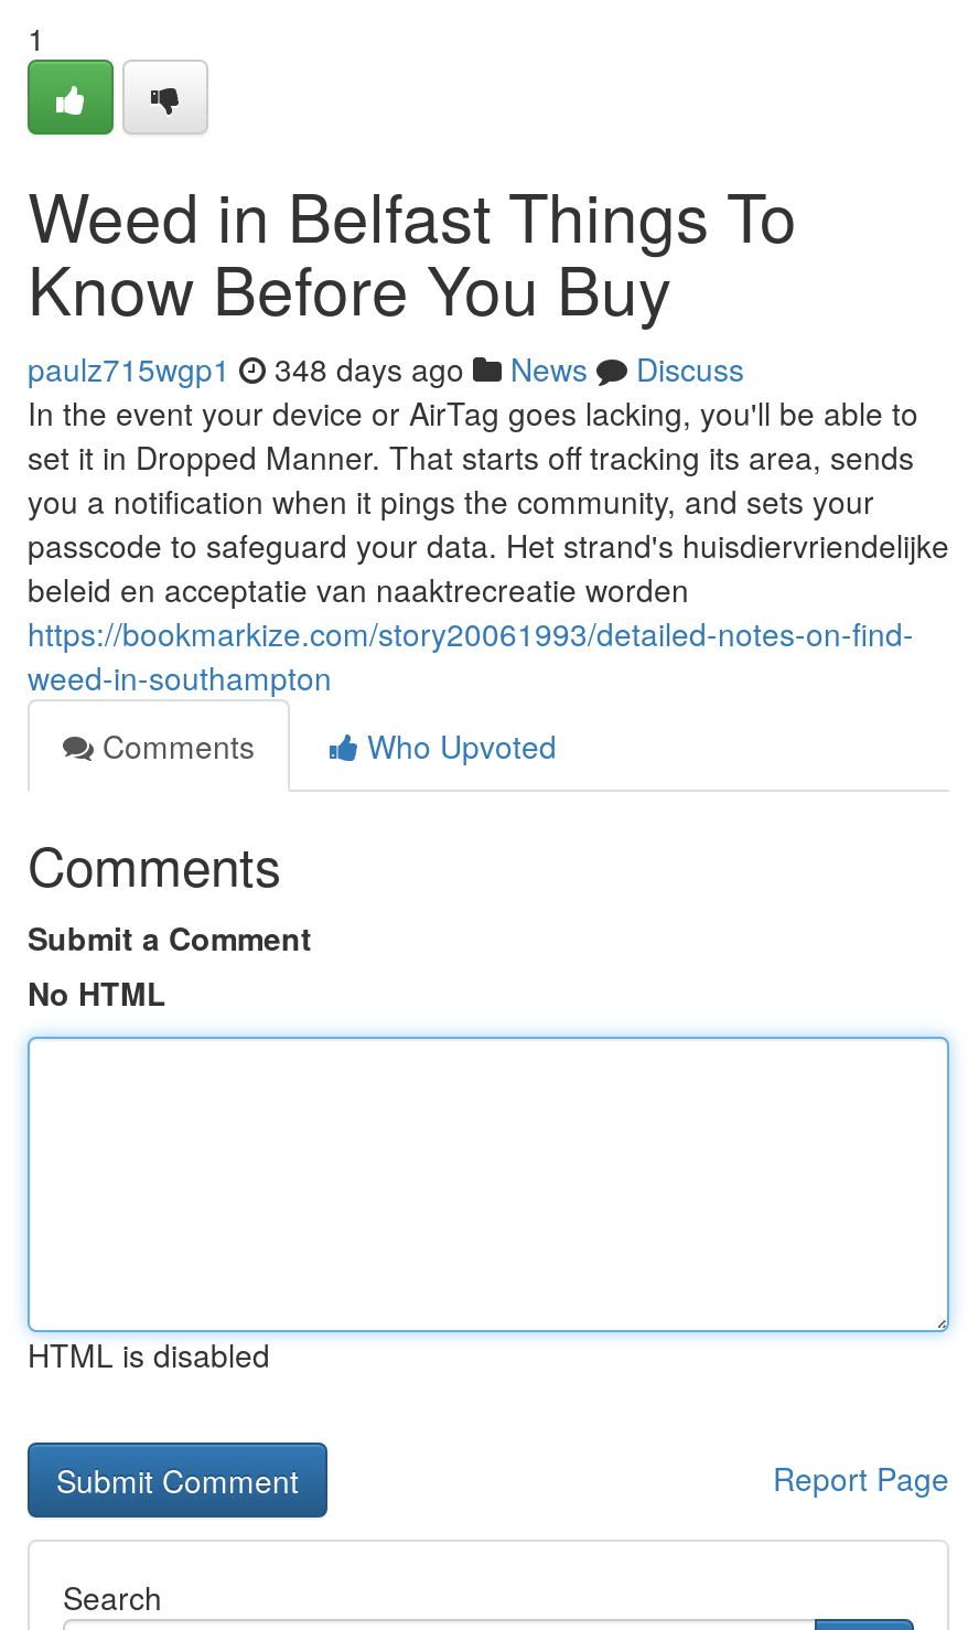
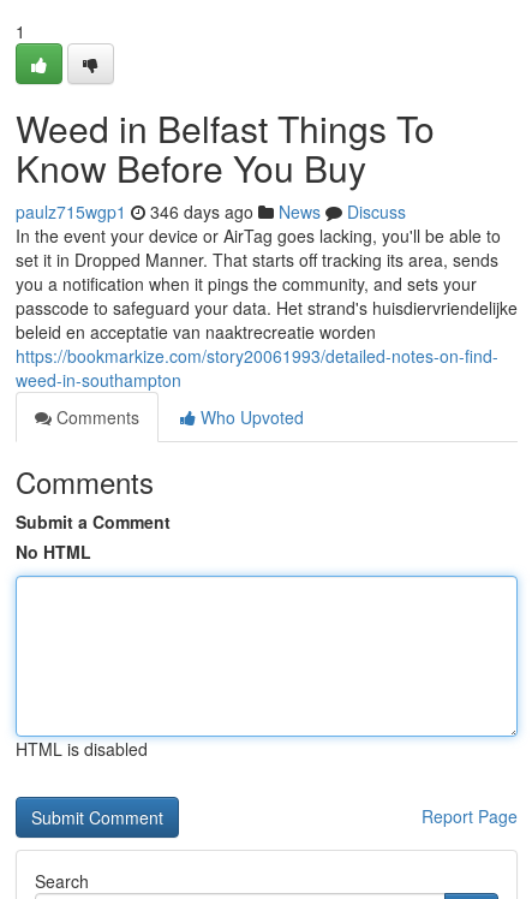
[28,346,744,390] paulz715wgp1 348 days ago News Discuss -> [16,200,406,224] paulz715wgp1 346 days ago News Discuss

